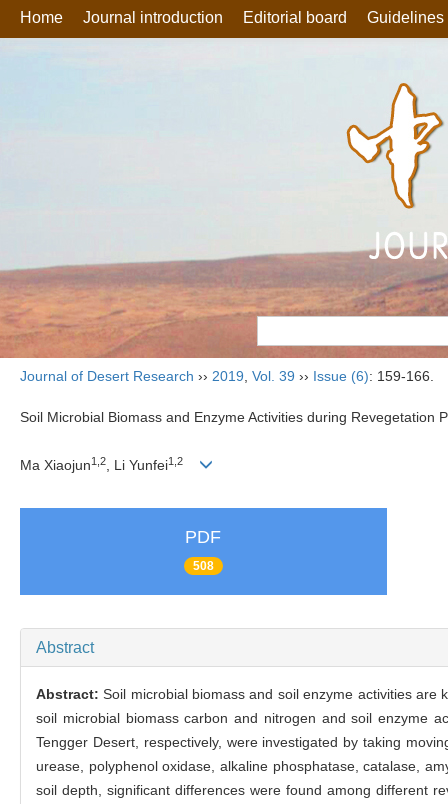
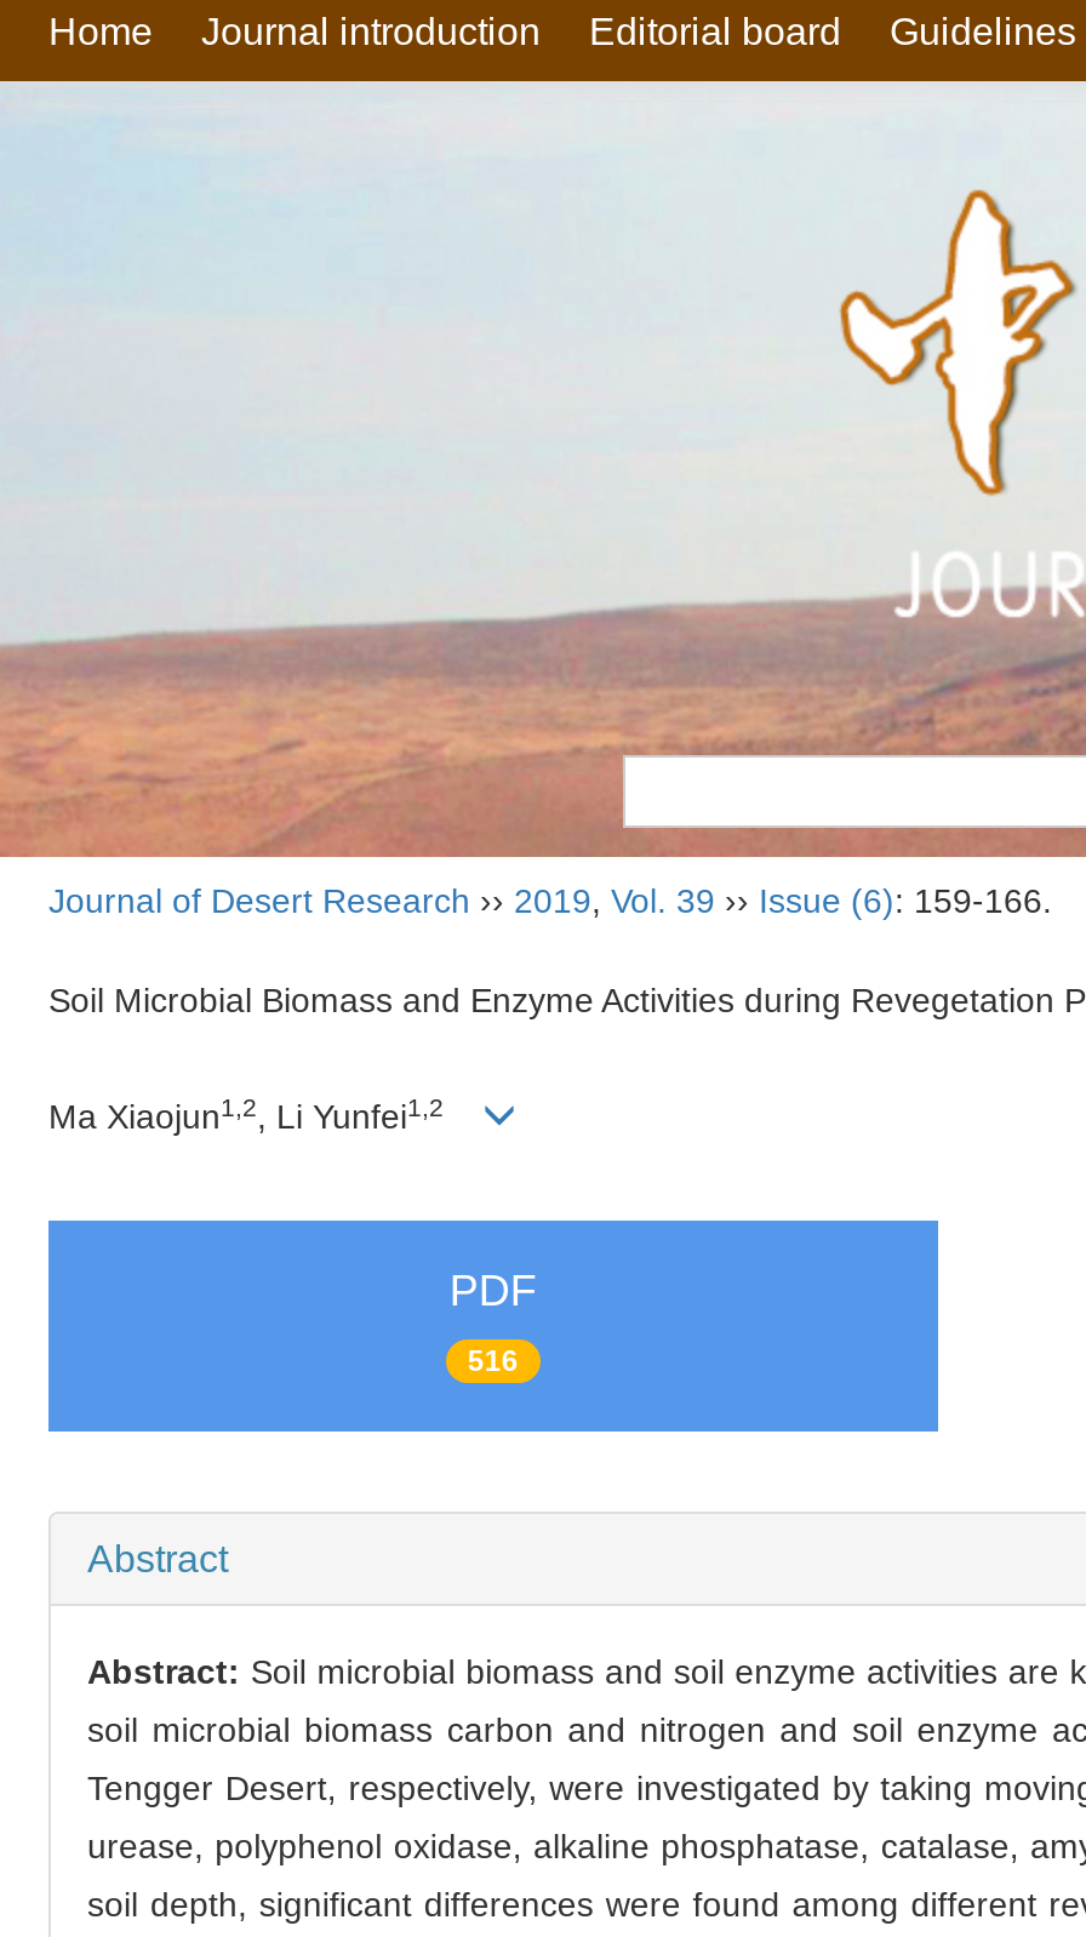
[193,559,214,573] 508 -> [467,1345,518,1379] 516

